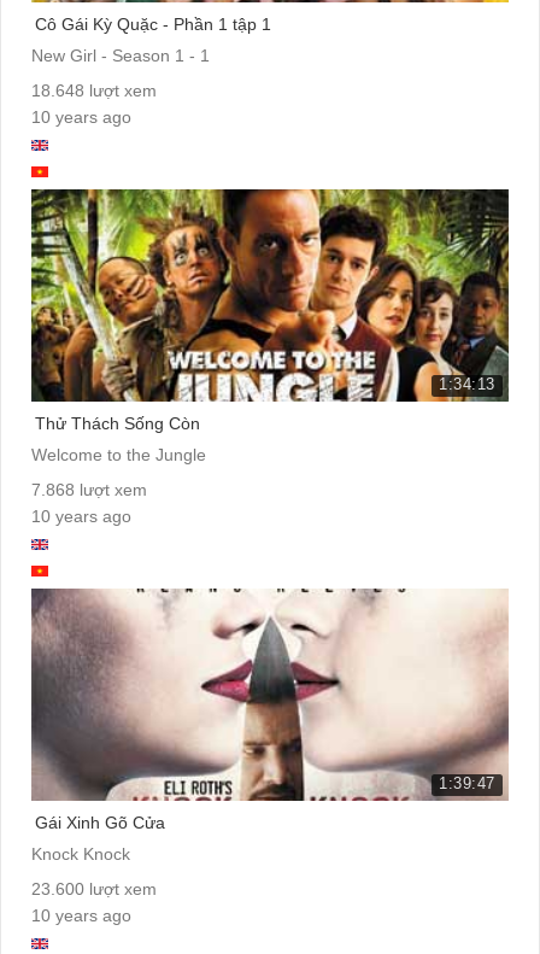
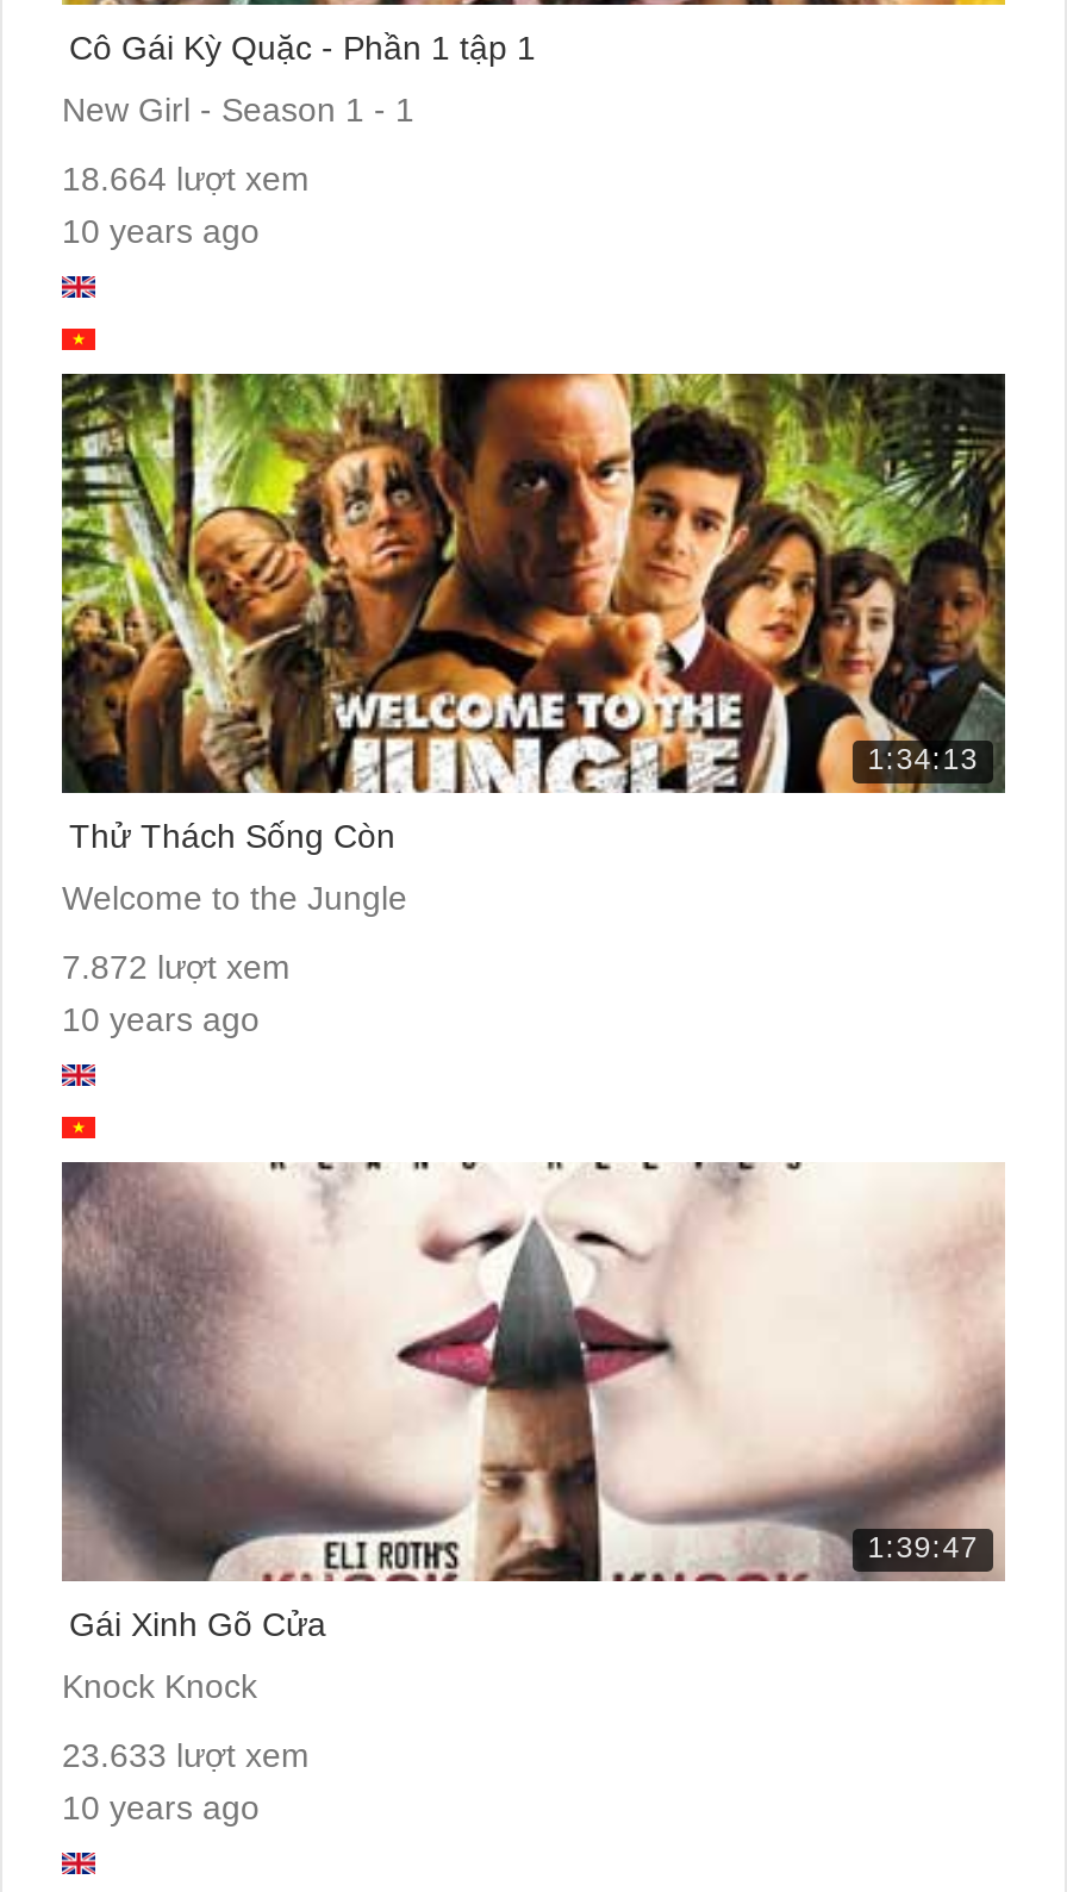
[31,81,157,100] 18.648 lượt xem -> [62,160,310,198] 18.664 lượt xem
[31,480,147,499] 7.868 lượt xem -> [62,948,291,986] 7.872 lượt xem
[31,879,157,899] 23.600 lượt xem -> [62,1736,310,1774] 23.633 lượt xem

